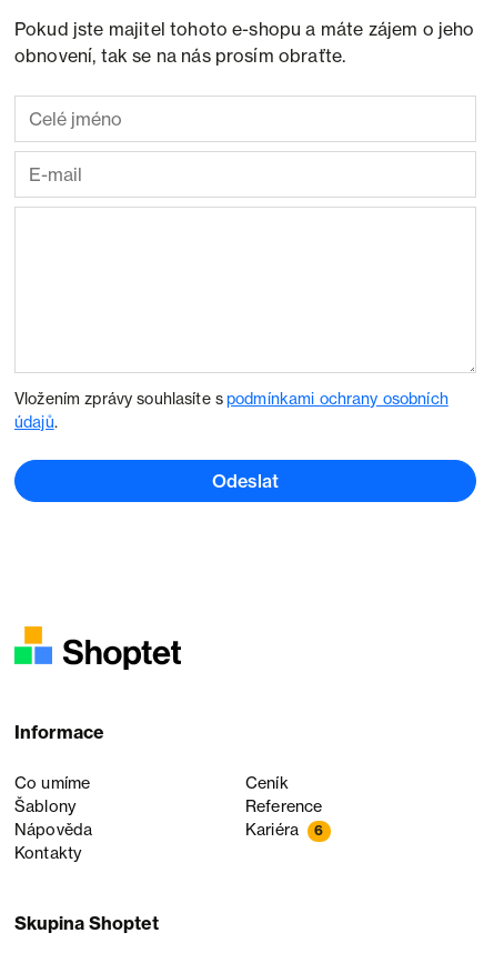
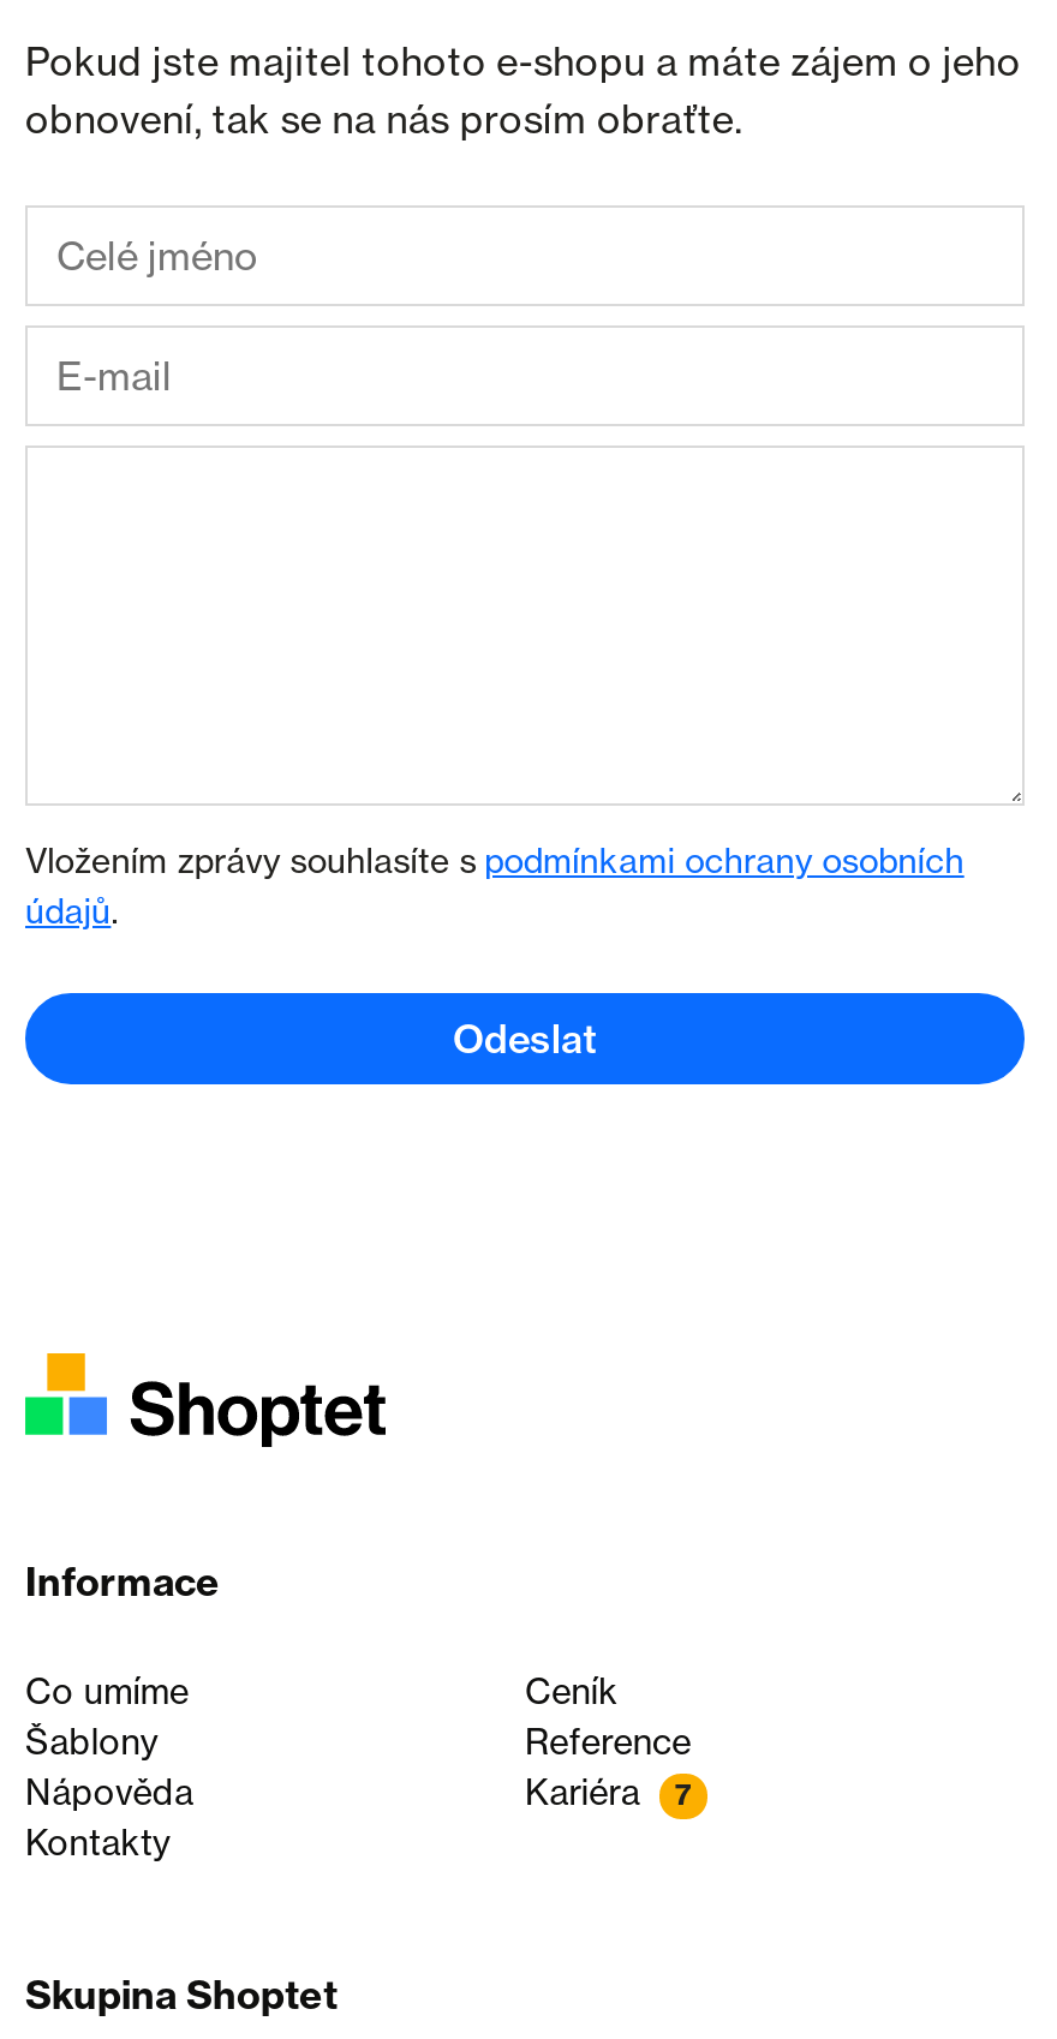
[245,820,324,840] Kariéra 6 -> [525,1772,692,1815] Kariéra 7

